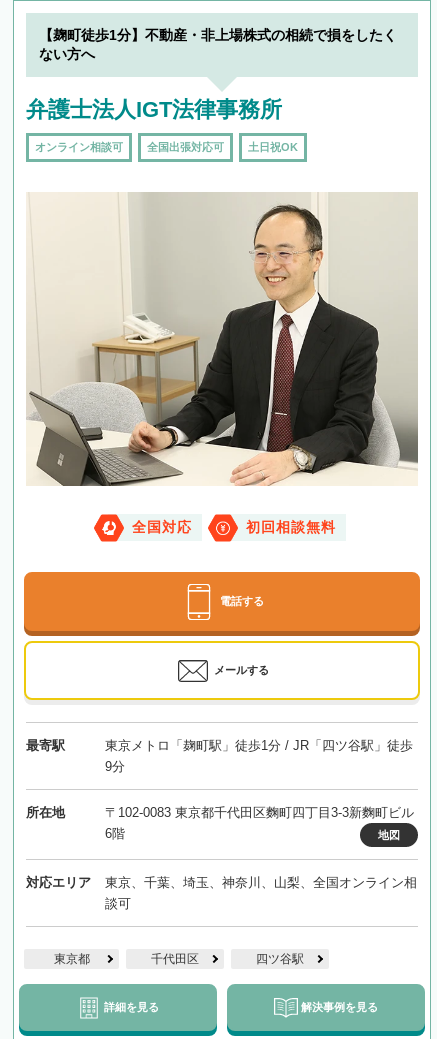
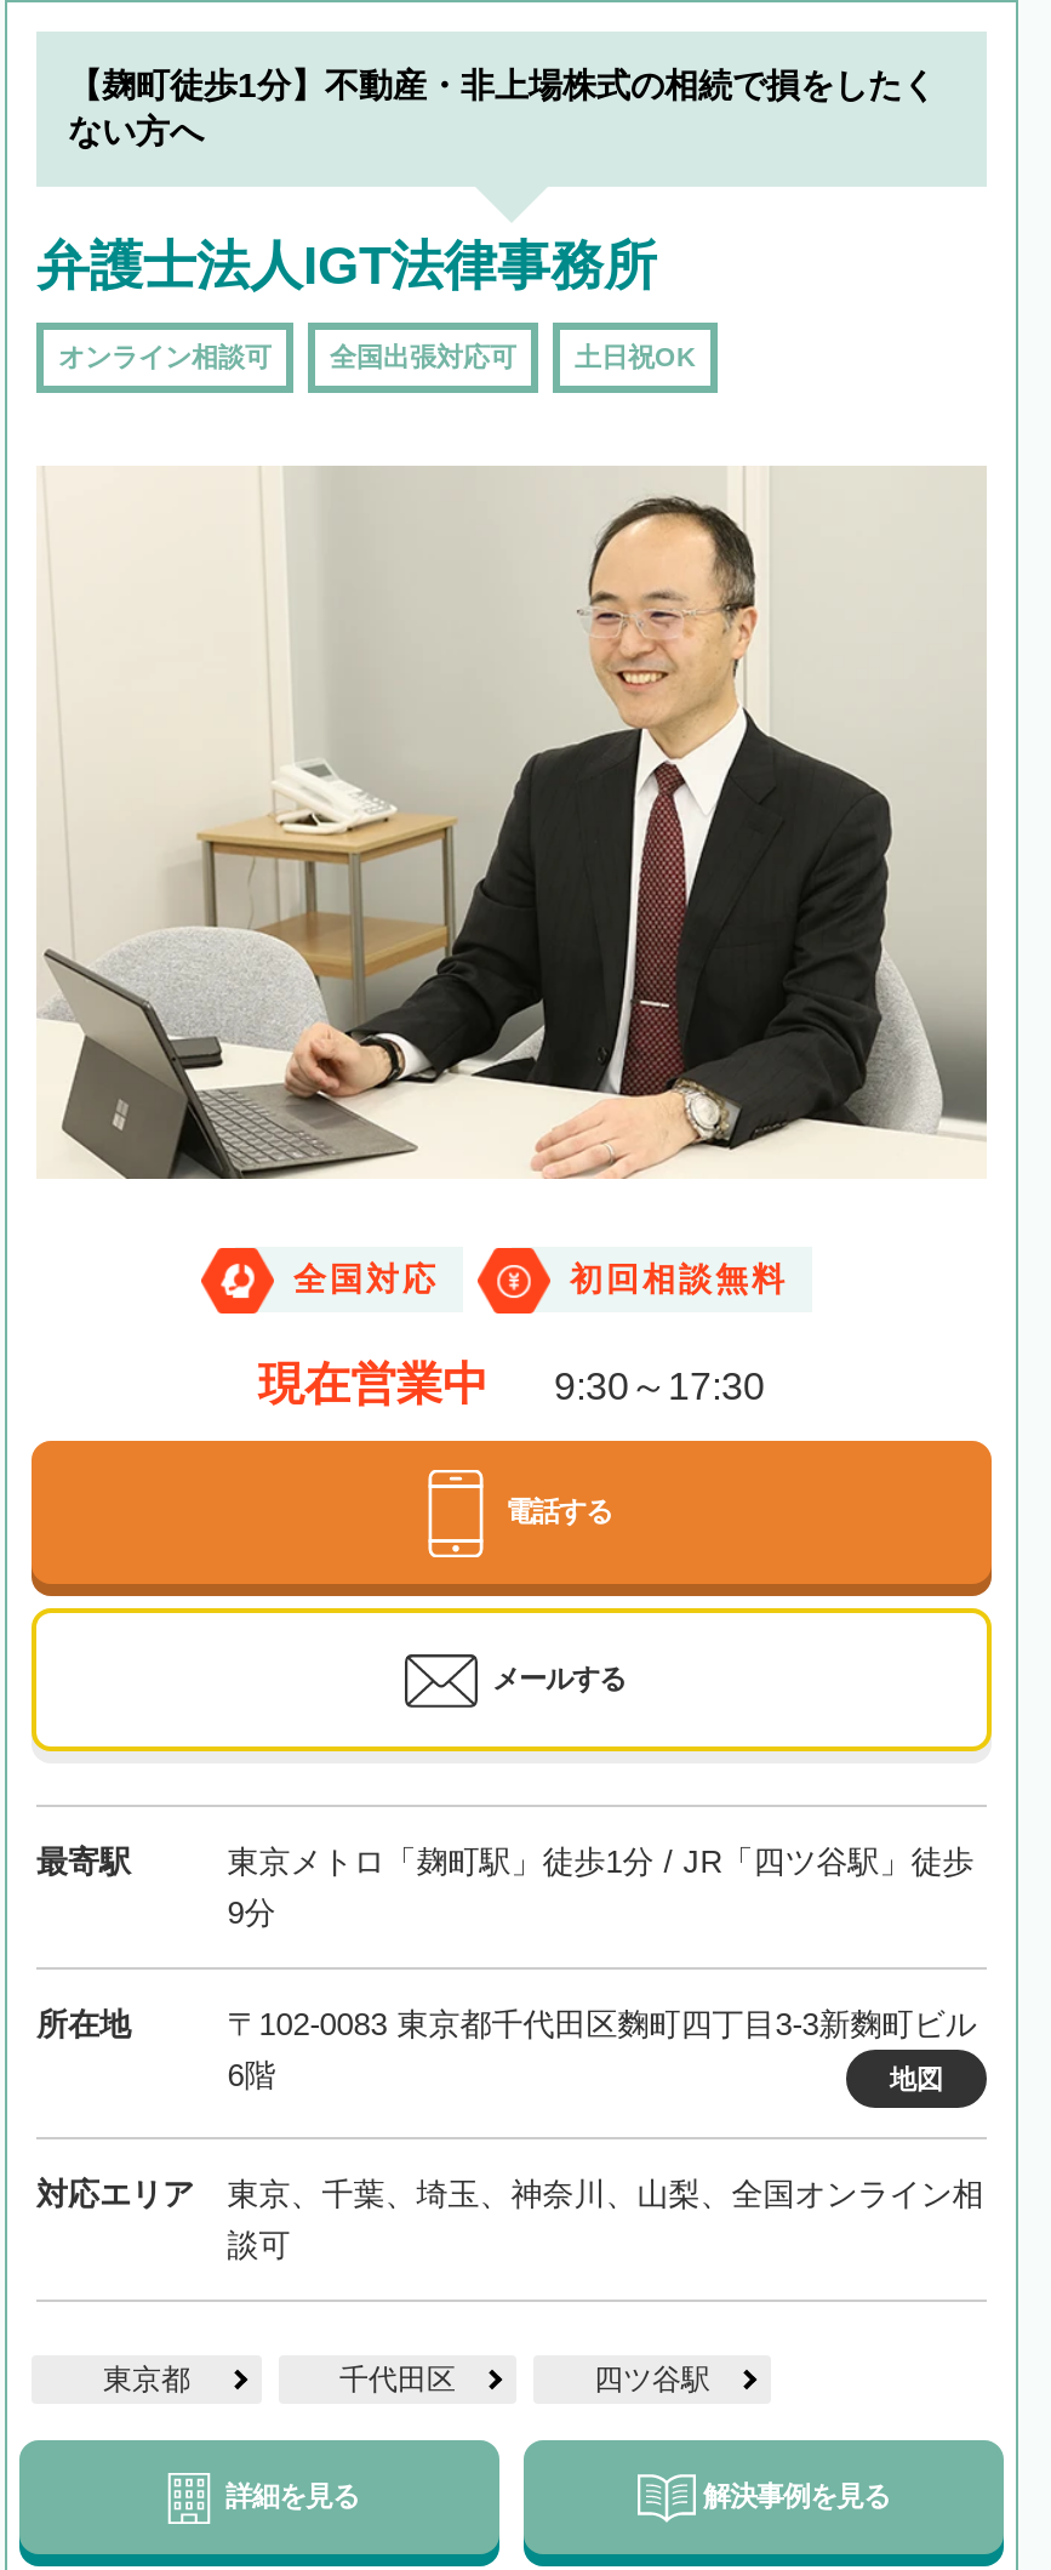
none -> [258,1359,765,1410] 現在営業中 | 9:30～17:30

